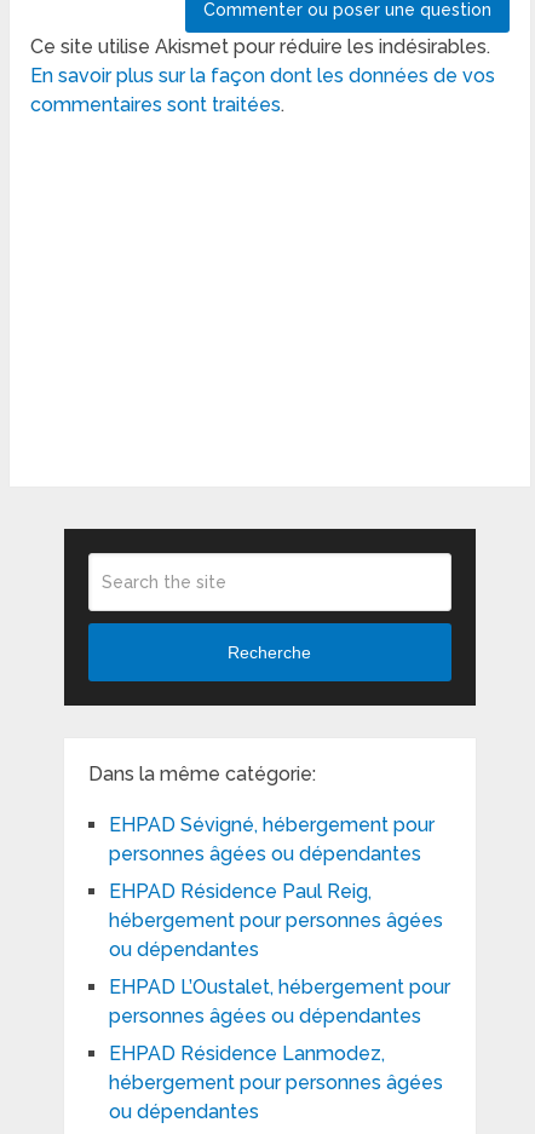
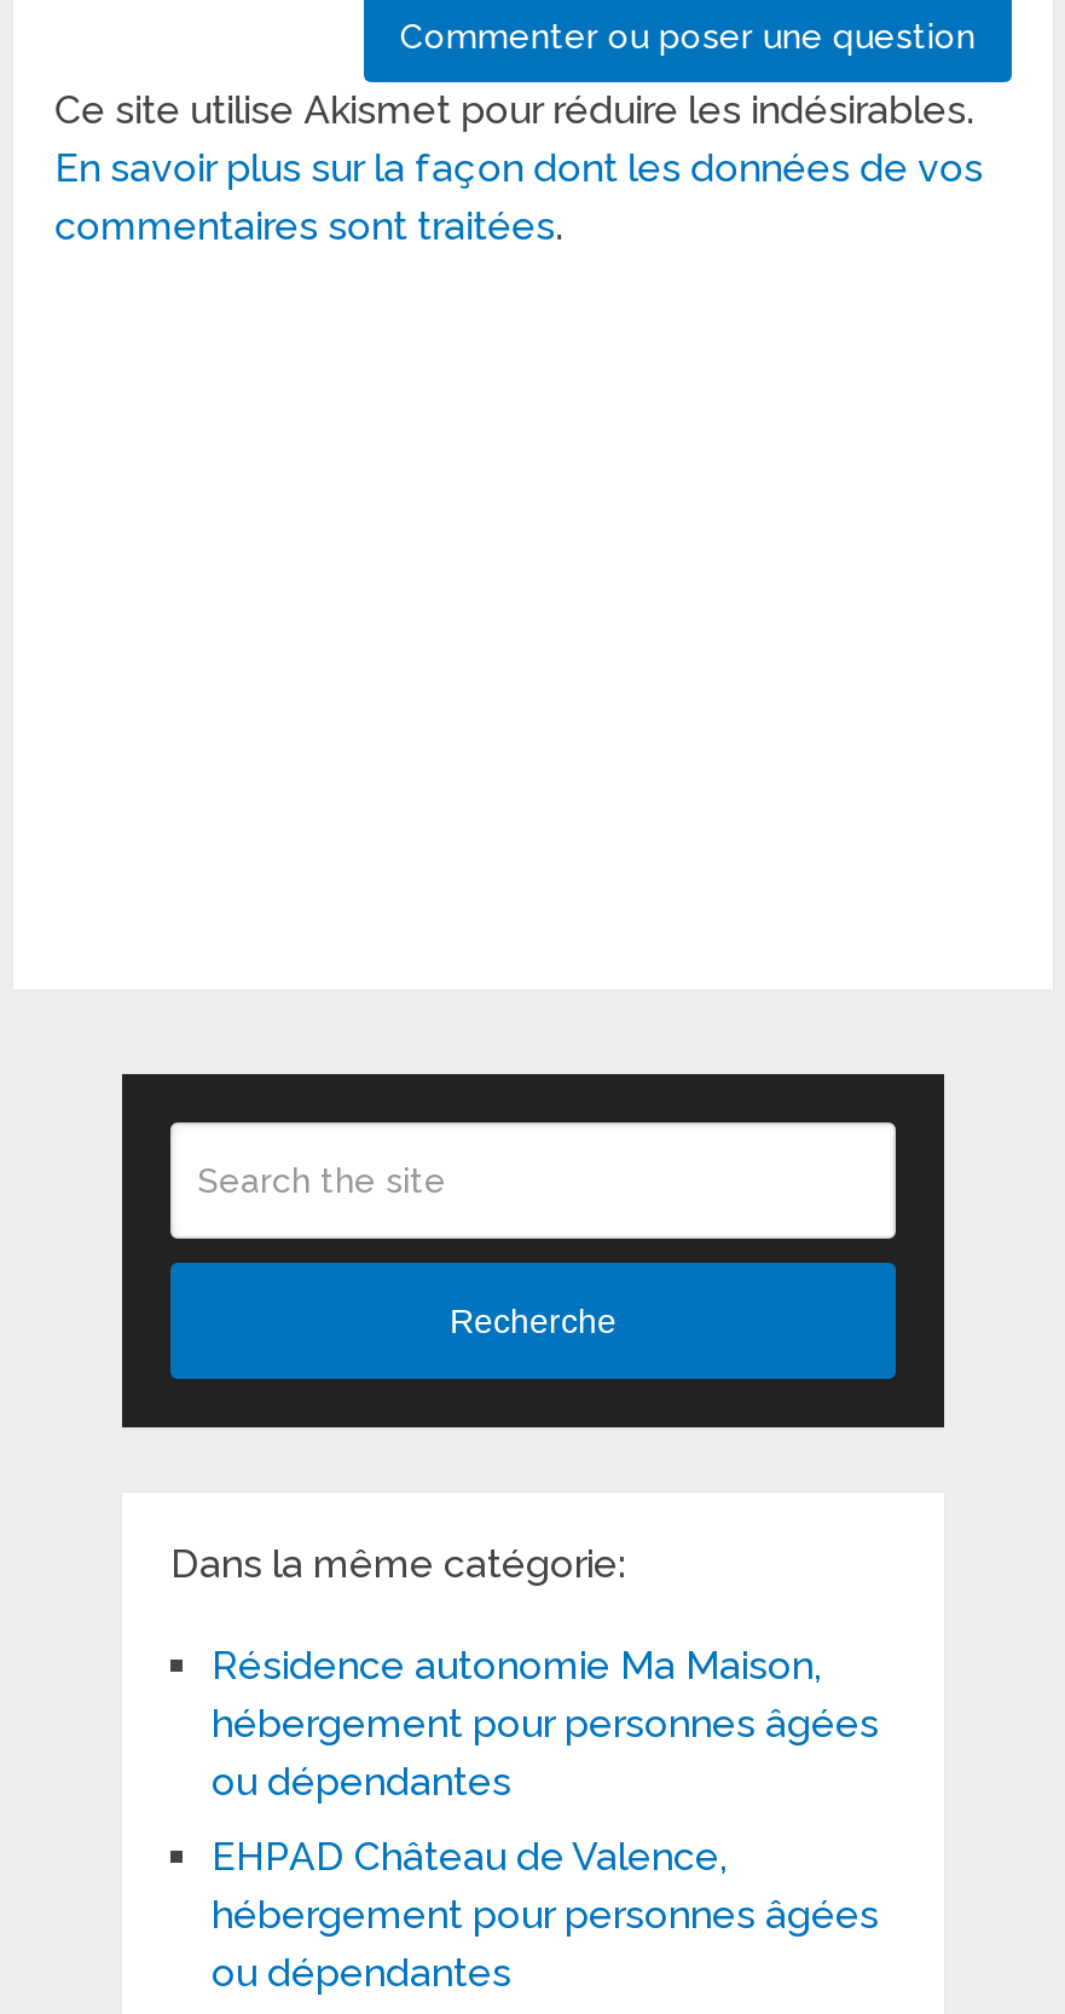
[109,813,435,902] EHPAD Sévigné, hébergement pour | personnes âgées ou dépendantes | EHPAD Résidence Paul Reig, -> [212,1642,821,1688] Résidence autonomie Ma Maison,
[109,975,450,1065] EHPAD L’Oustalet, hébergement pour | personnes âgées ou dépendantes | EHPAD Résidence Lanmodez, -> [212,1833,727,1879] EHPAD Château de Valence,

